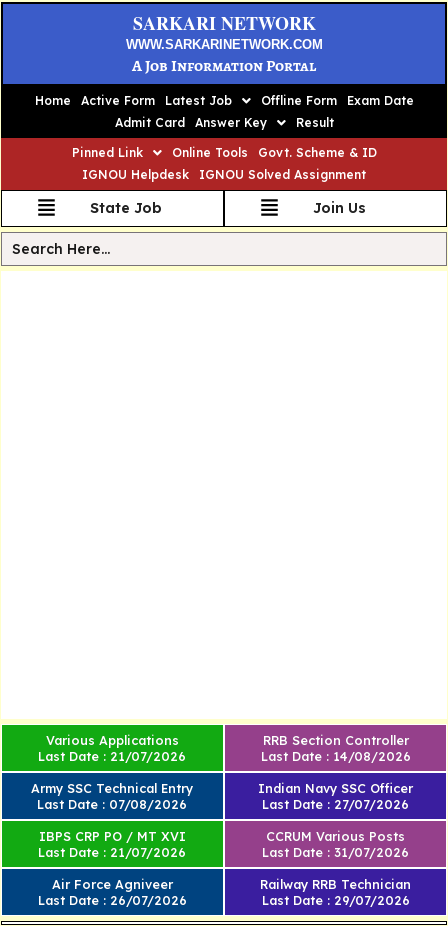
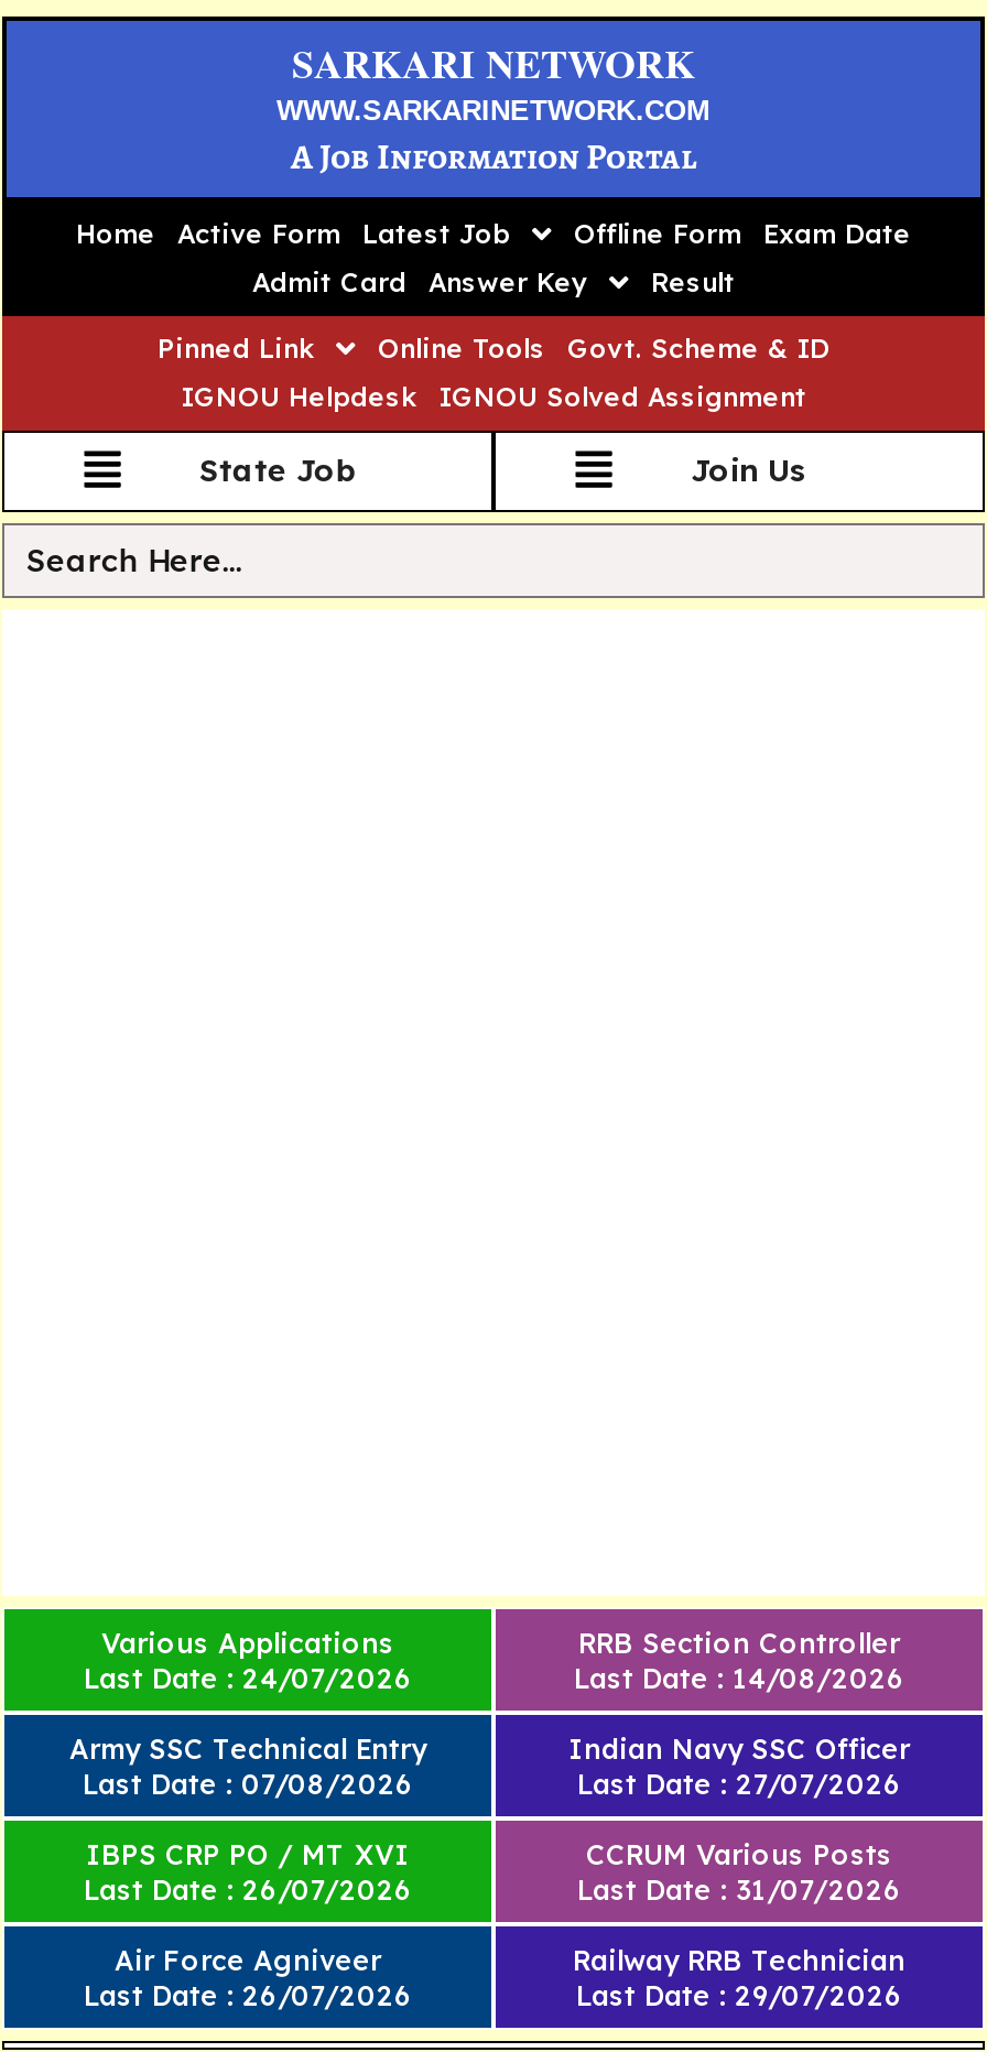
[38,748,186,764] Last Date : 21/07/2026 -> [83,1661,412,1696] Last Date : 24/07/2026
[38,844,186,860] Last Date : 21/07/2026 -> [83,1872,412,1907] Last Date : 26/07/2026

